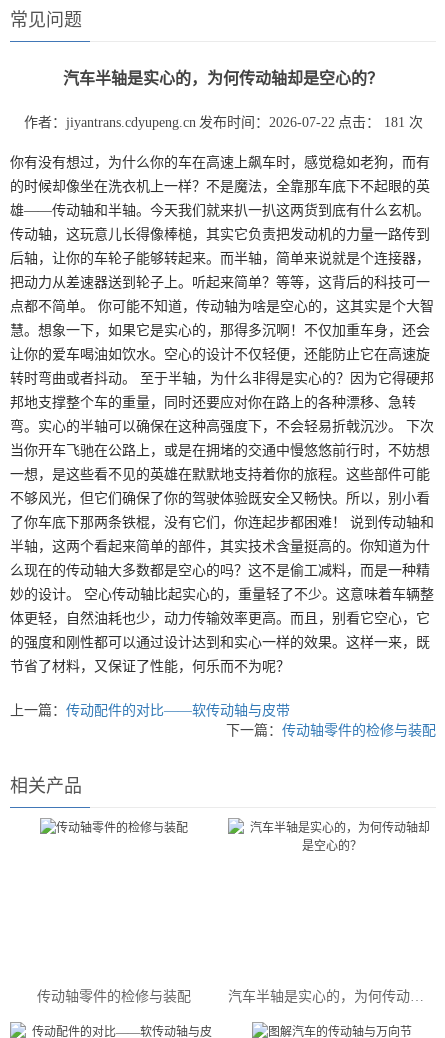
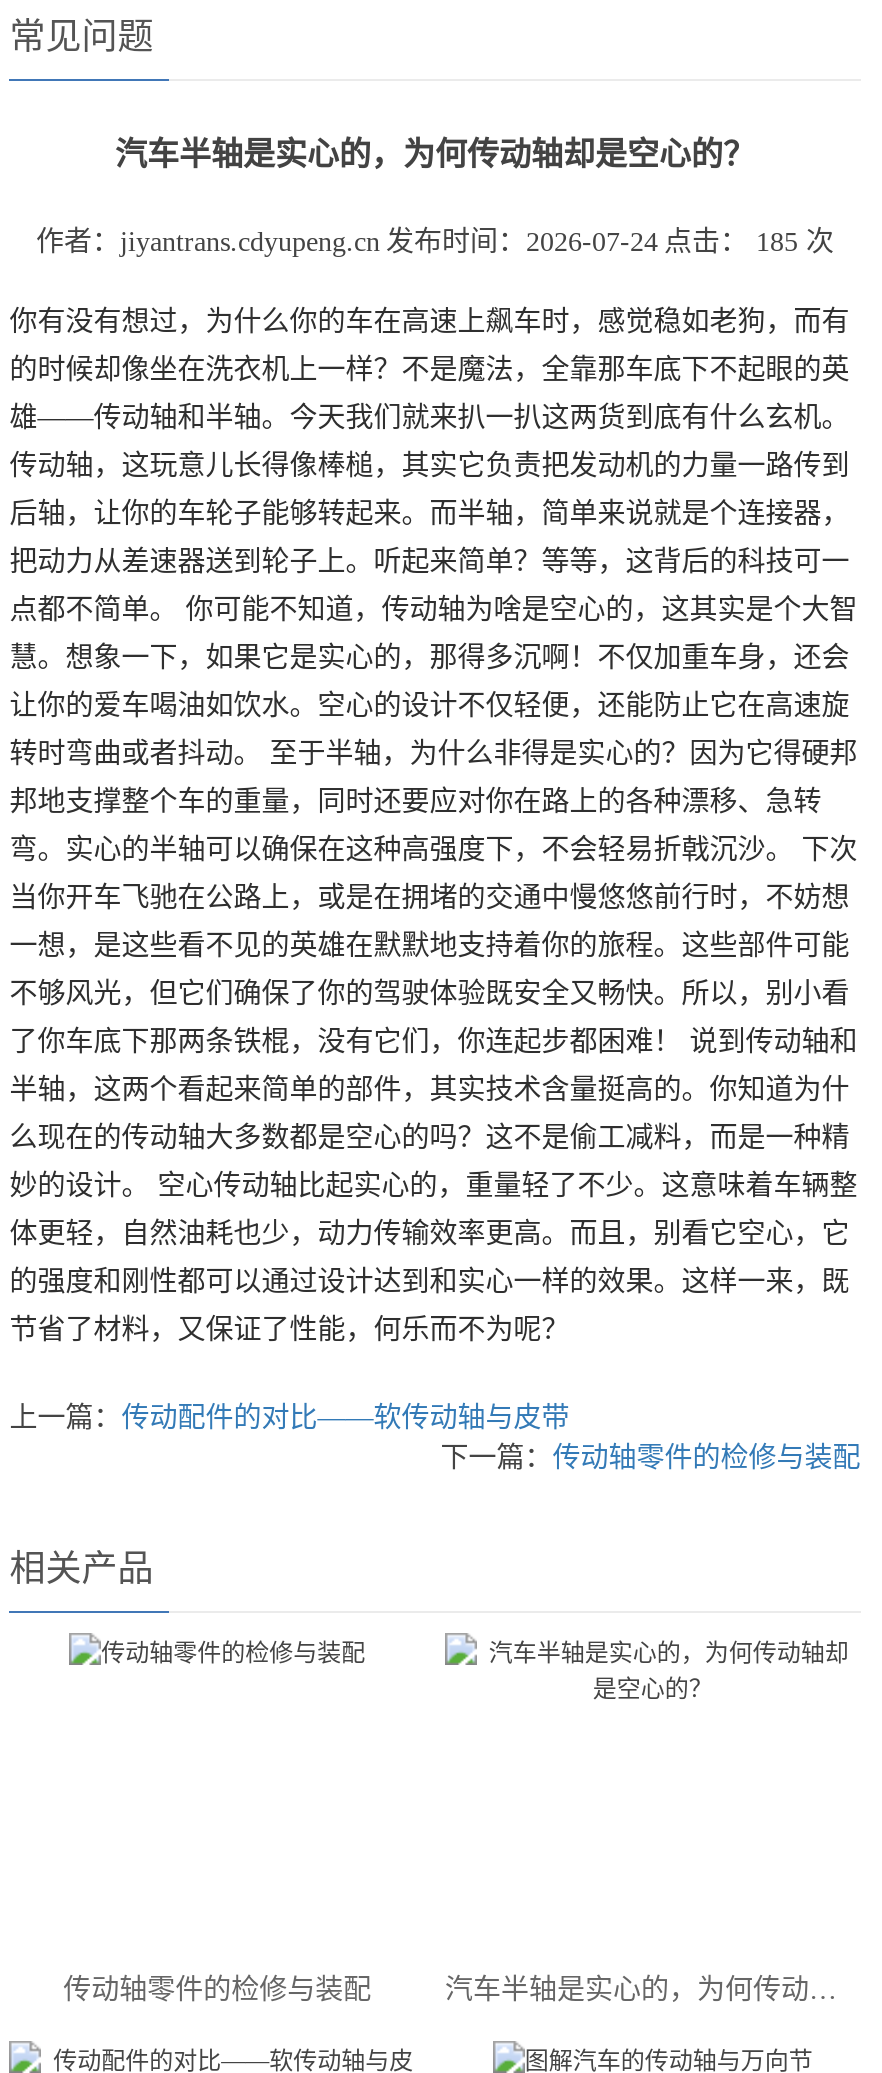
[23,115,422,130] 作者：jiyantrans.cdyupeng.cn 发布时间：2026-07-22 点击： 181 次 -> [36,227,834,257] 作者：jiyantrans.cdyupeng.cn 发布时间：2026-07-24 点击： 185 次

